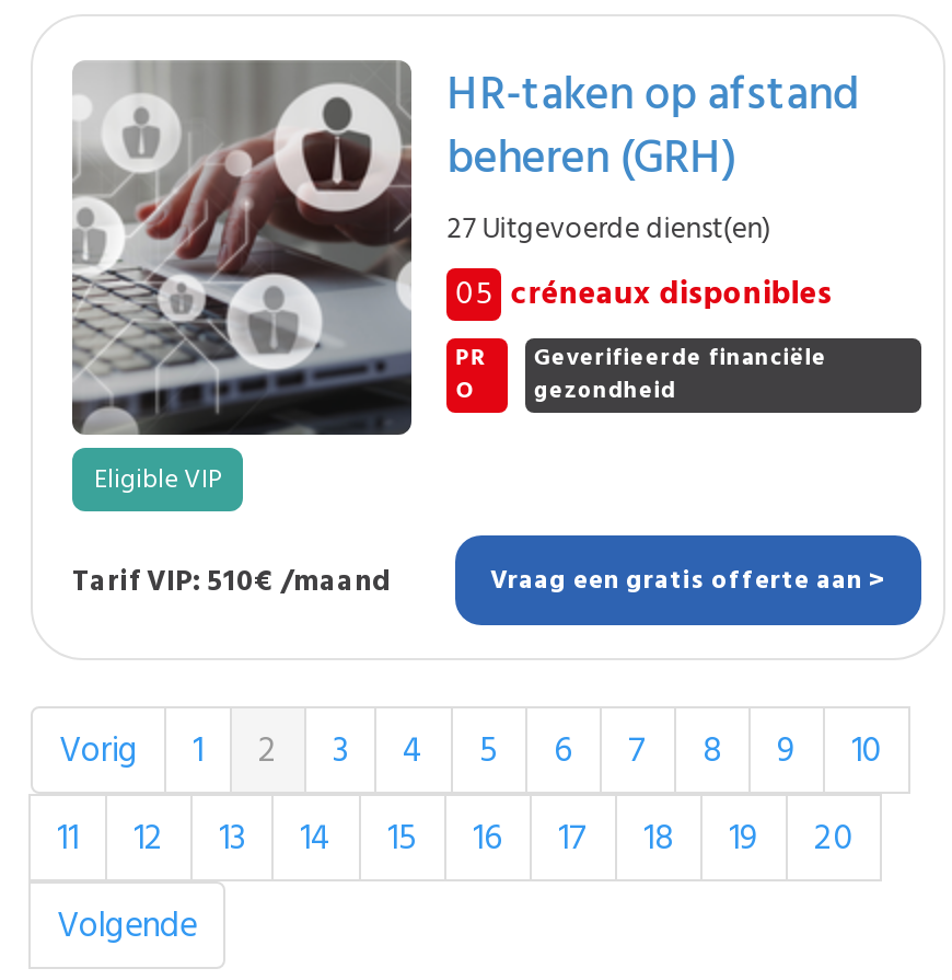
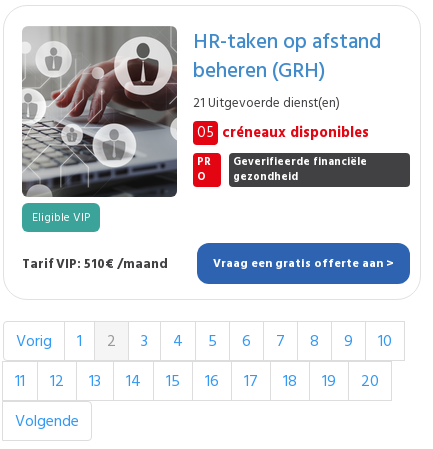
[447,209,771,249] 27 Uitgevoerde dienst(en) -> [193,94,340,112] 21 Uitgevoerde dienst(en)

